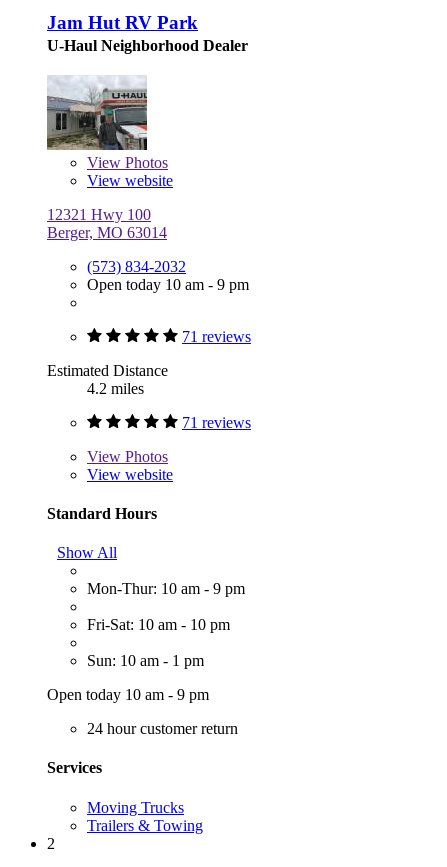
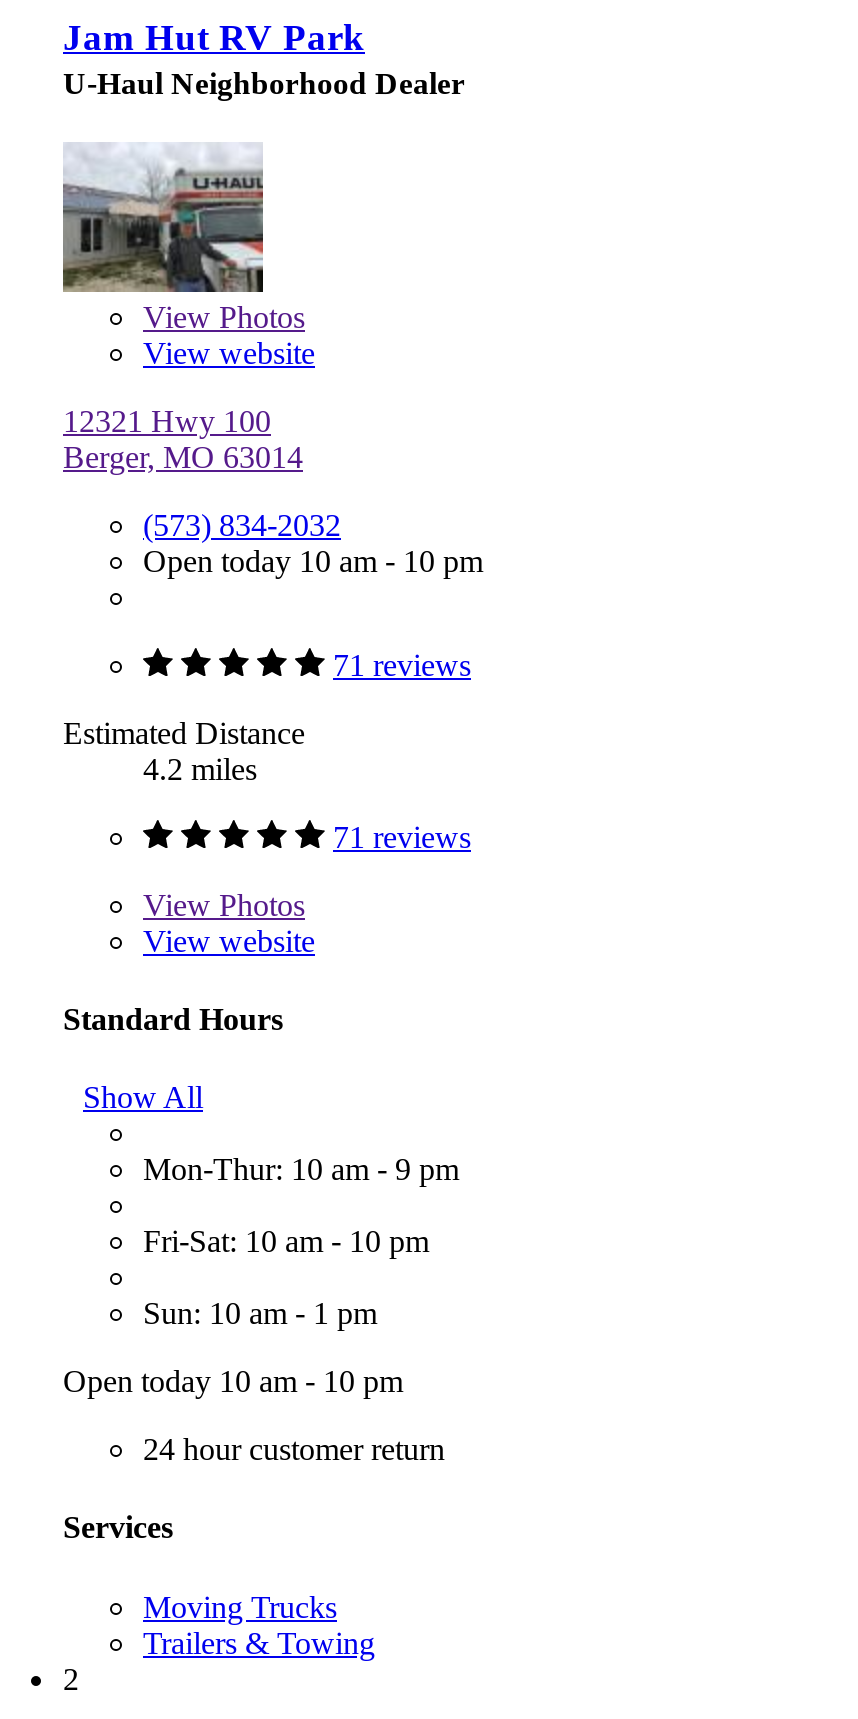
[87,275,249,292] Open today 10 am - 9 pm -> [143,543,483,577] Open today 10 am - 10 pm
[47,686,209,703] Open today 10 am - 9 pm -> [63,1364,403,1398] Open today 10 am - 10 pm

